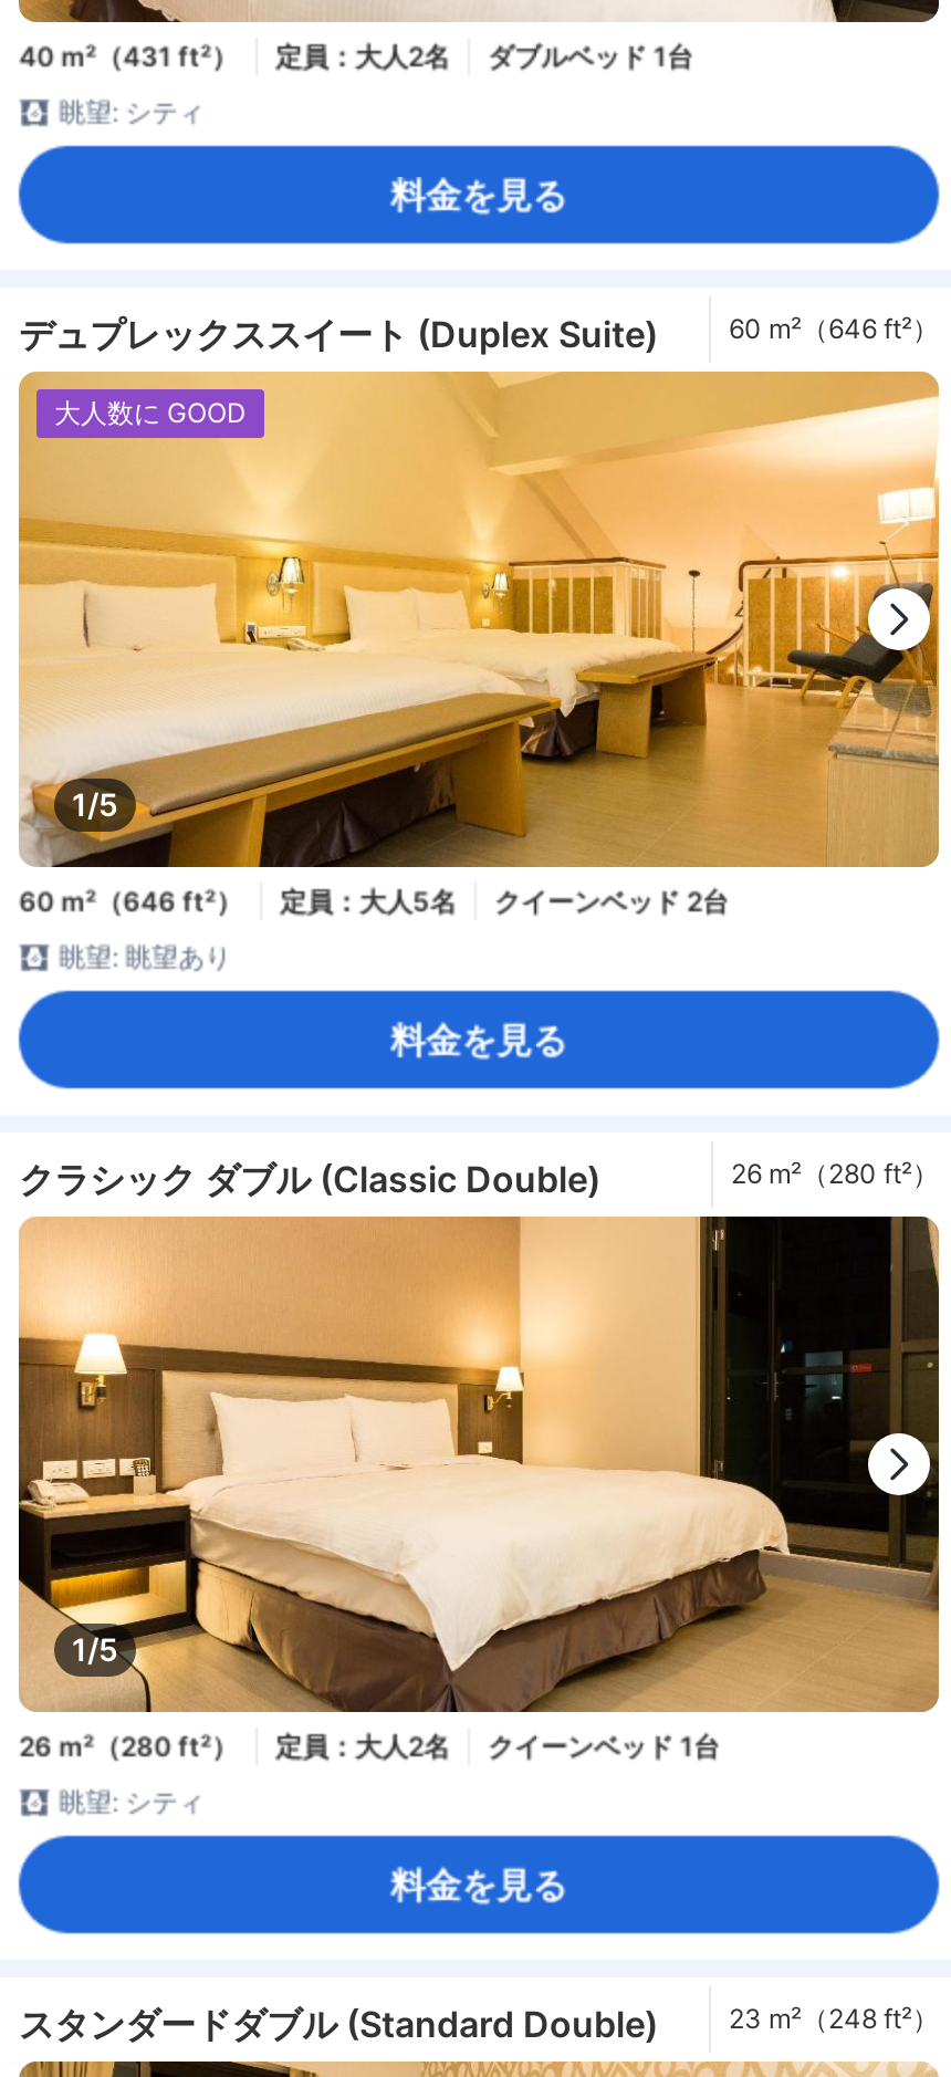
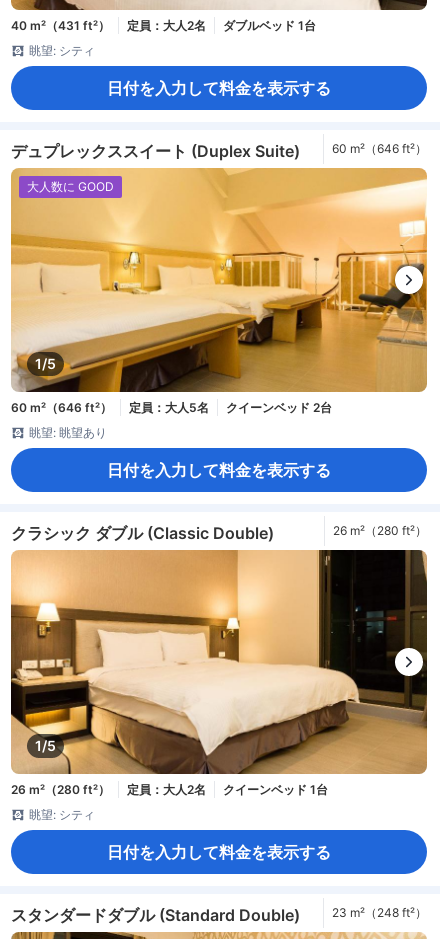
[390,173,567,217] 料金を見る -> [107,78,331,98] 日付を入力して料金を表示する
[390,1018,567,1062] 料金を見る -> [107,460,331,480] 日付を入力して料金を表示する
[390,1863,567,1907] 料金を見る -> [107,842,331,862] 日付を入力して料金を表示する

